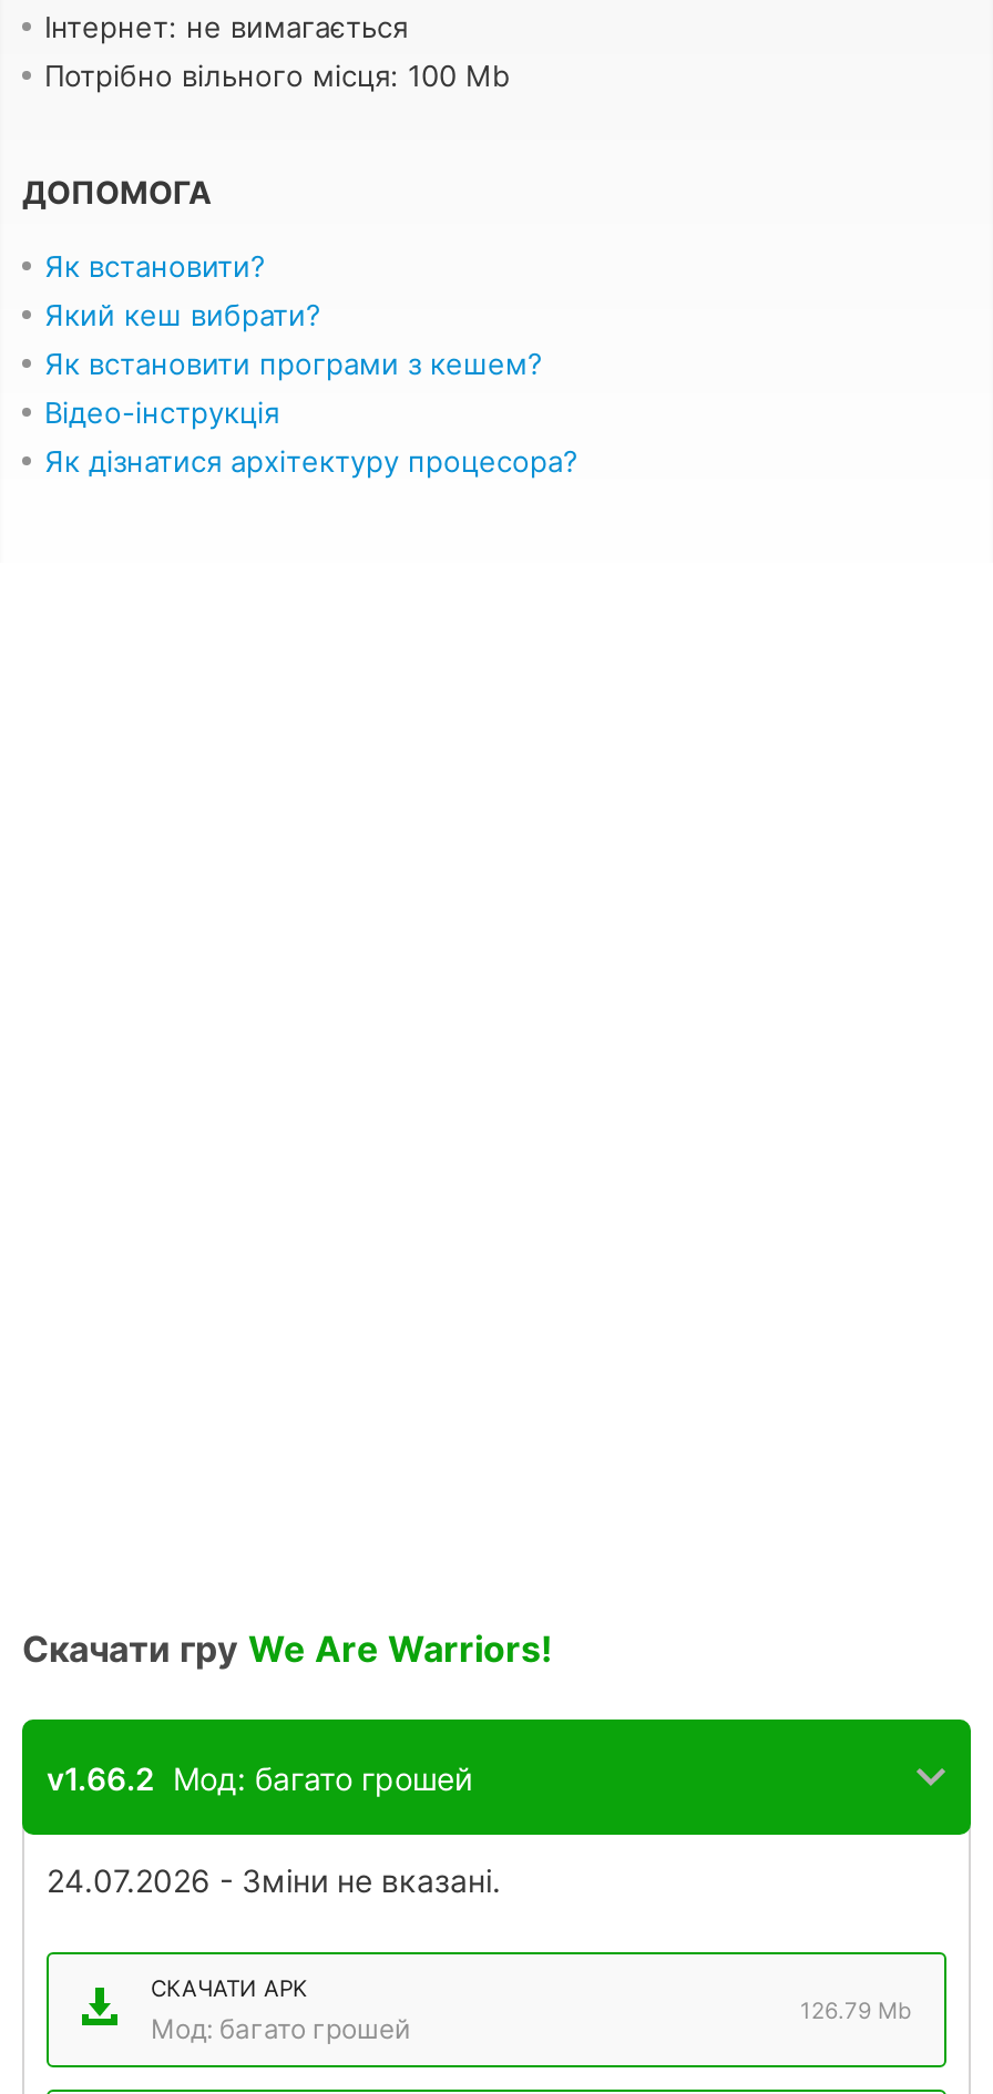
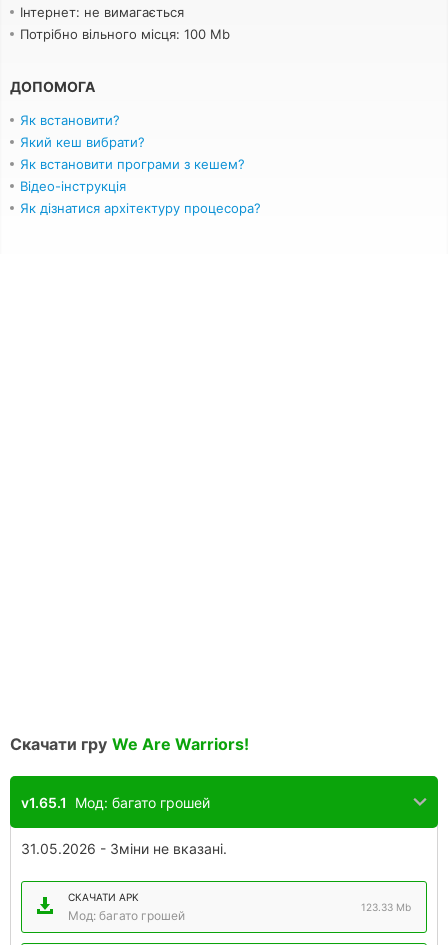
[47,1758,472,1796] v1.66.2 Мод: багато грошей -> [21,793,210,810] v1.65.1 Мод: багато грошей
[47,1861,501,1899] 24.07.2026 - Зміни не вказані. -> [21,840,227,857] 31.05.2026 - Зміни не вказані.
[800,1997,911,2023] 126.79 Mb -> [361,901,411,913] 123.33 Mb

